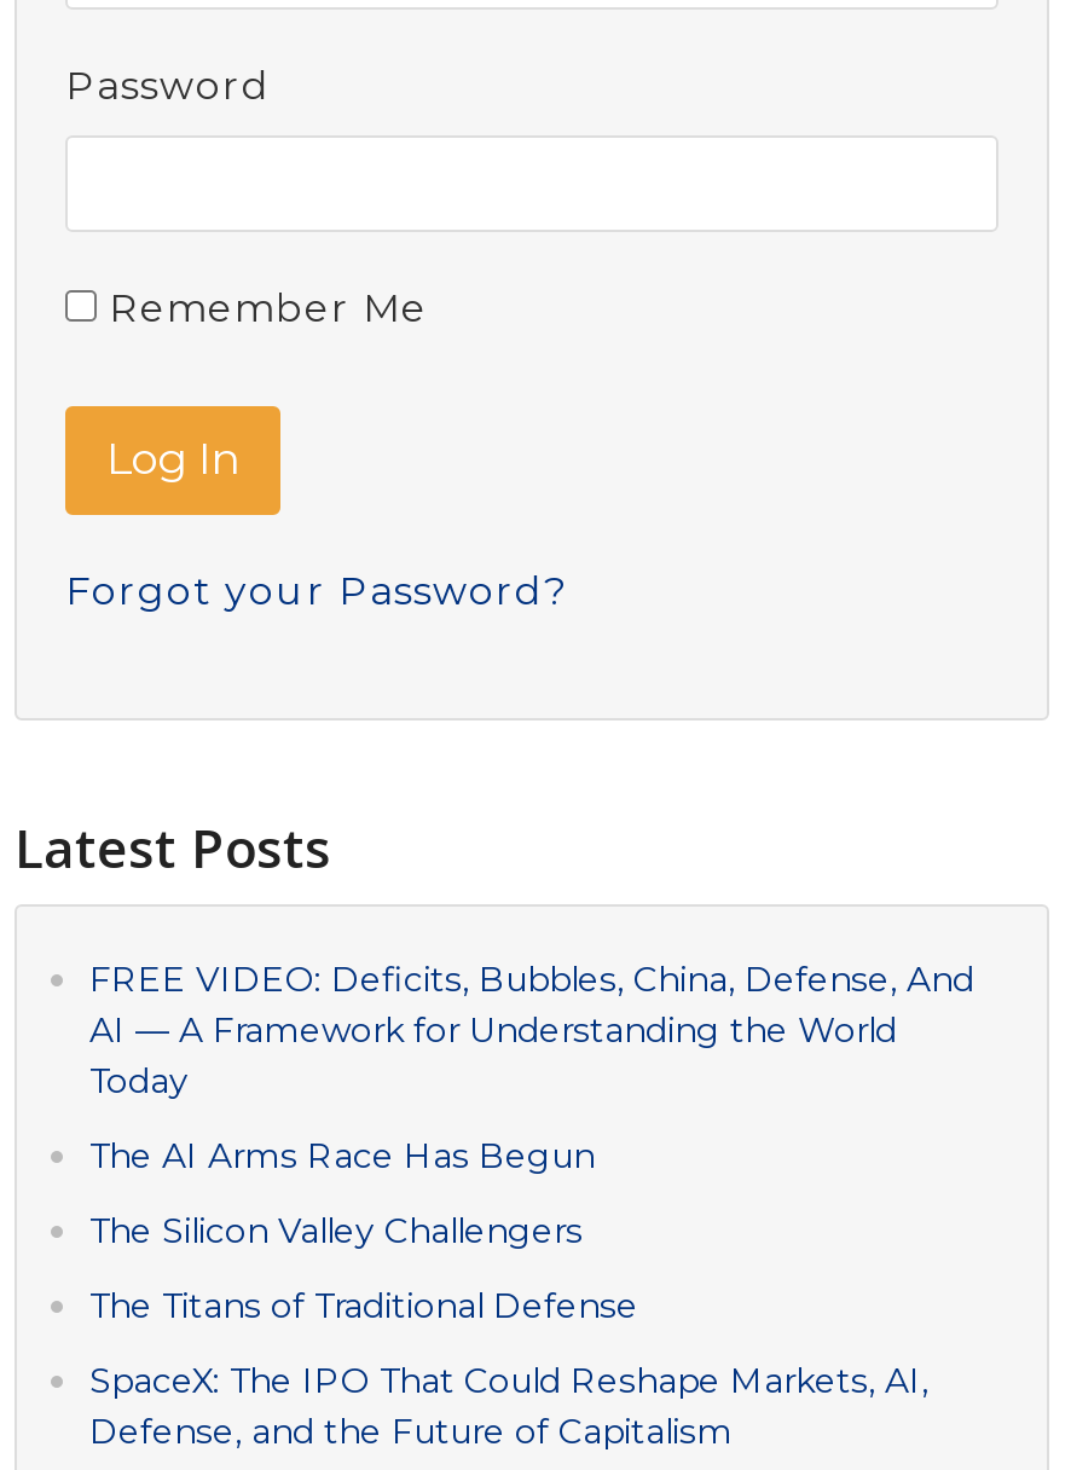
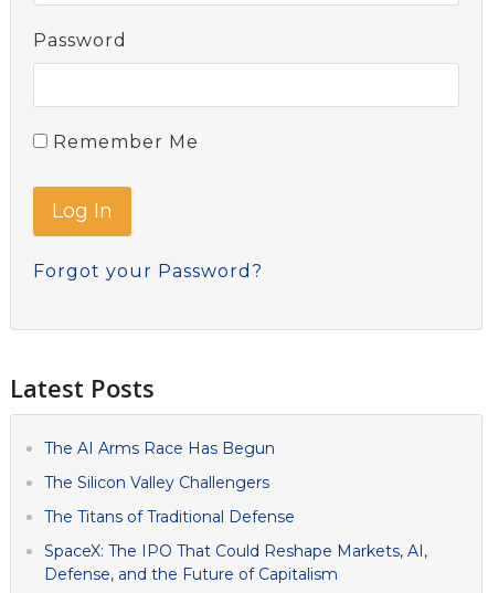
[89,956,974,1102] FREE VIDEO: Deficits, Bubbles, China, Defense, And | AI — A Framework for Understanding the World | Today -> none

